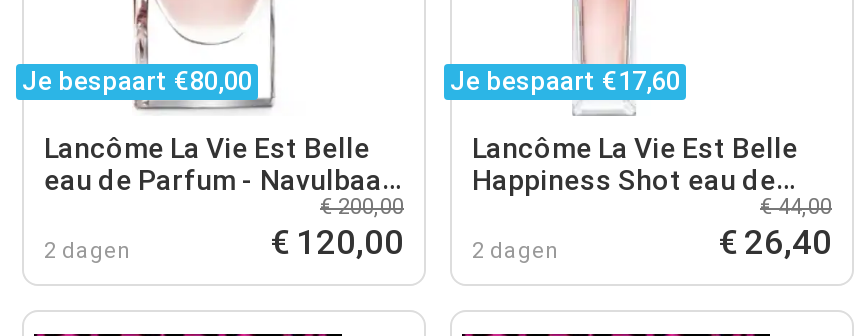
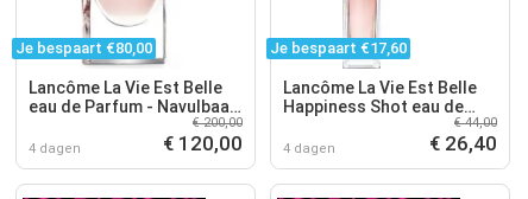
[44,237,132,263] 2 dagen -> [29,140,81,156] 4 dagen
[472,237,560,263] 2 dagen -> [283,140,335,156] 4 dagen

